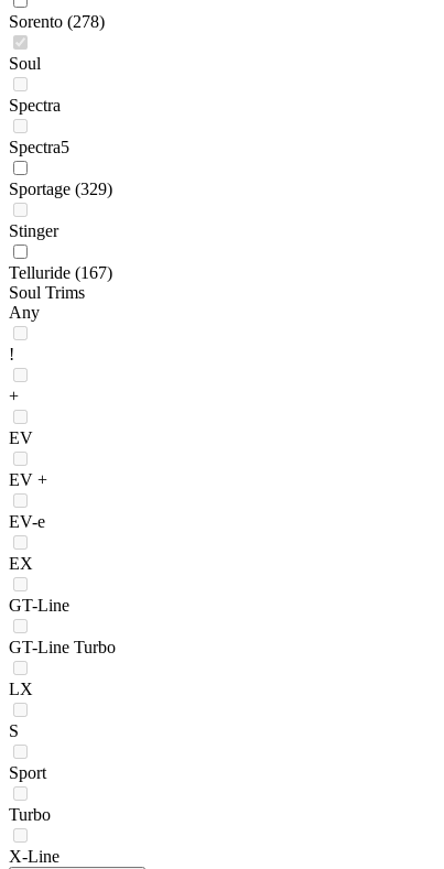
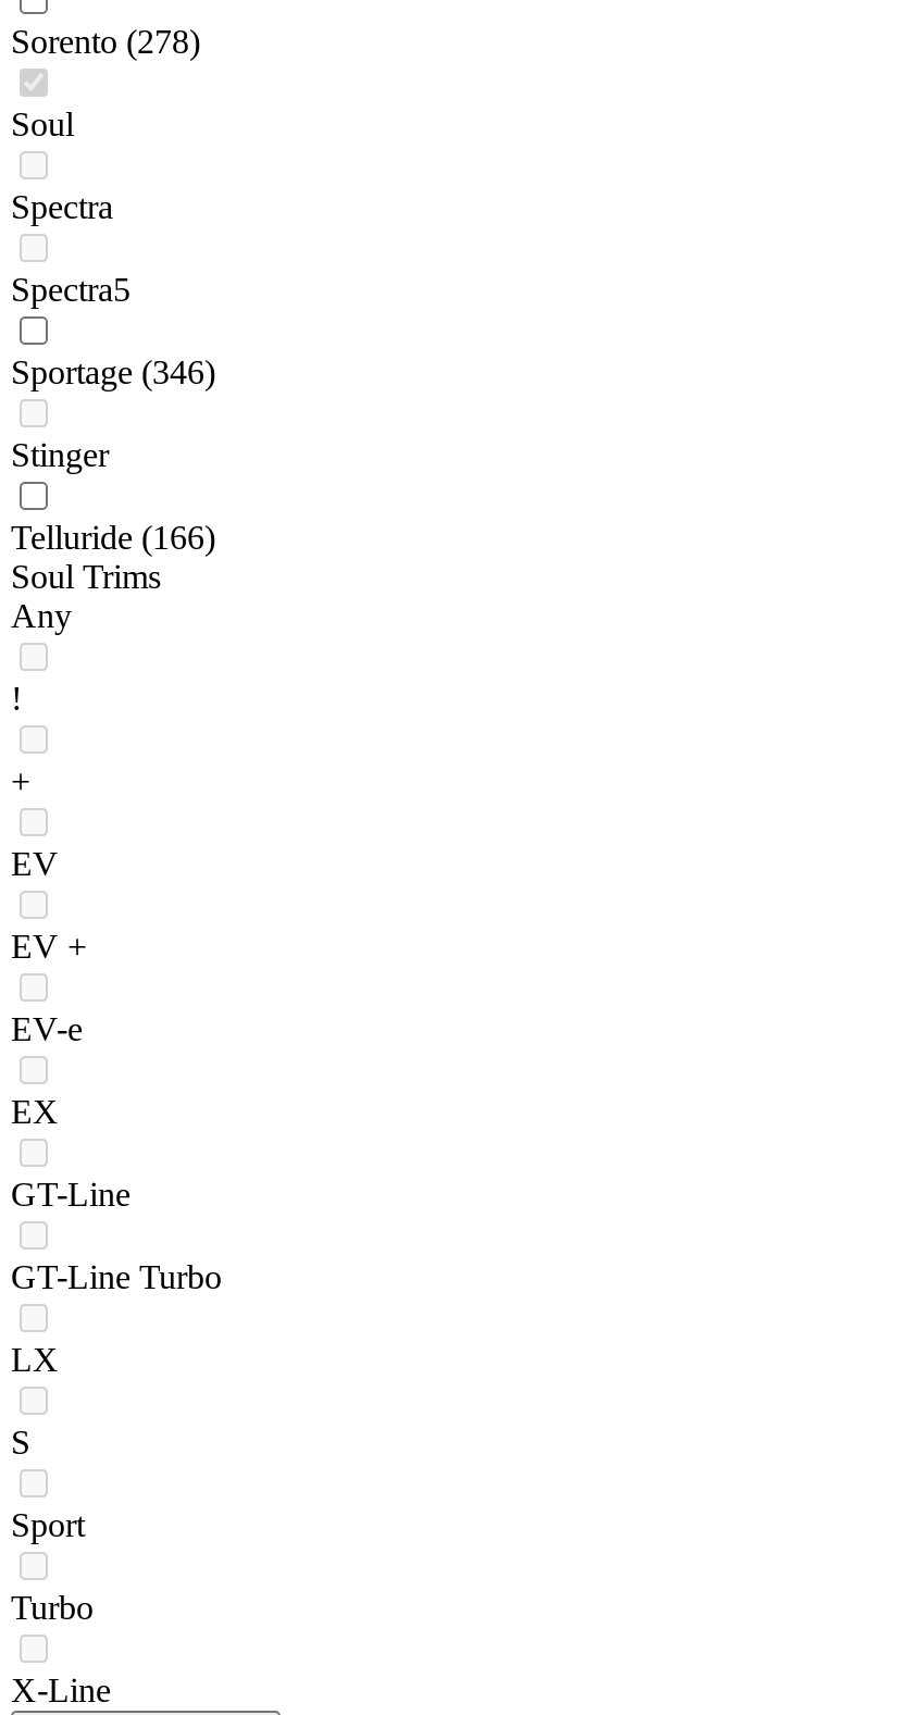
[9,180,112,199] Sportage (329) -> [11,354,215,391] Sportage (346)
[9,264,112,282] Telluride (167) -> [11,520,215,557] Telluride (166)

